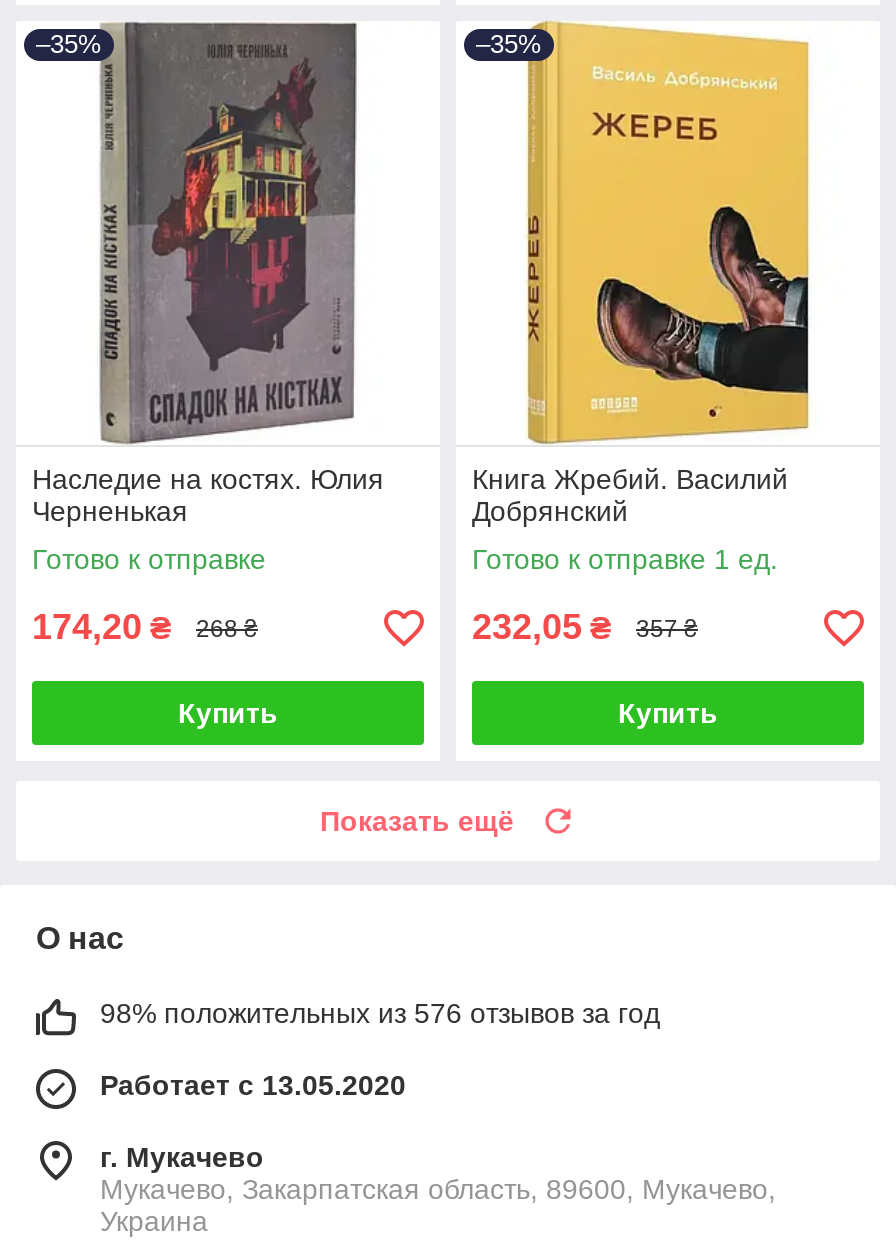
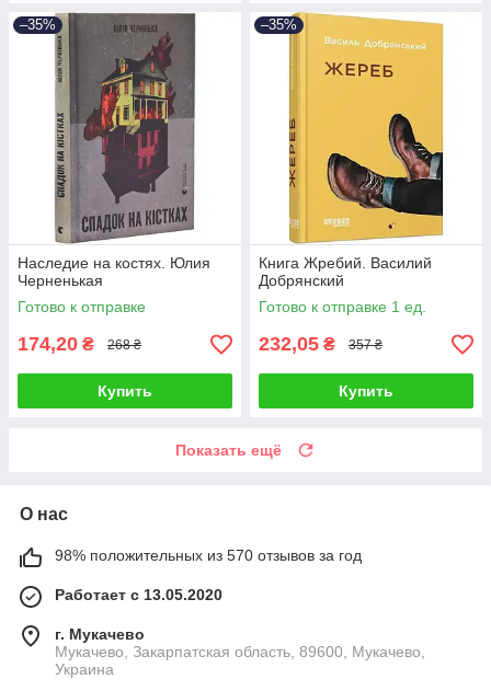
[100,998,660,1030] 98% положительных из 576 отзывов за год -> [55,547,362,564] 98% положительных из 570 отзывов за год

